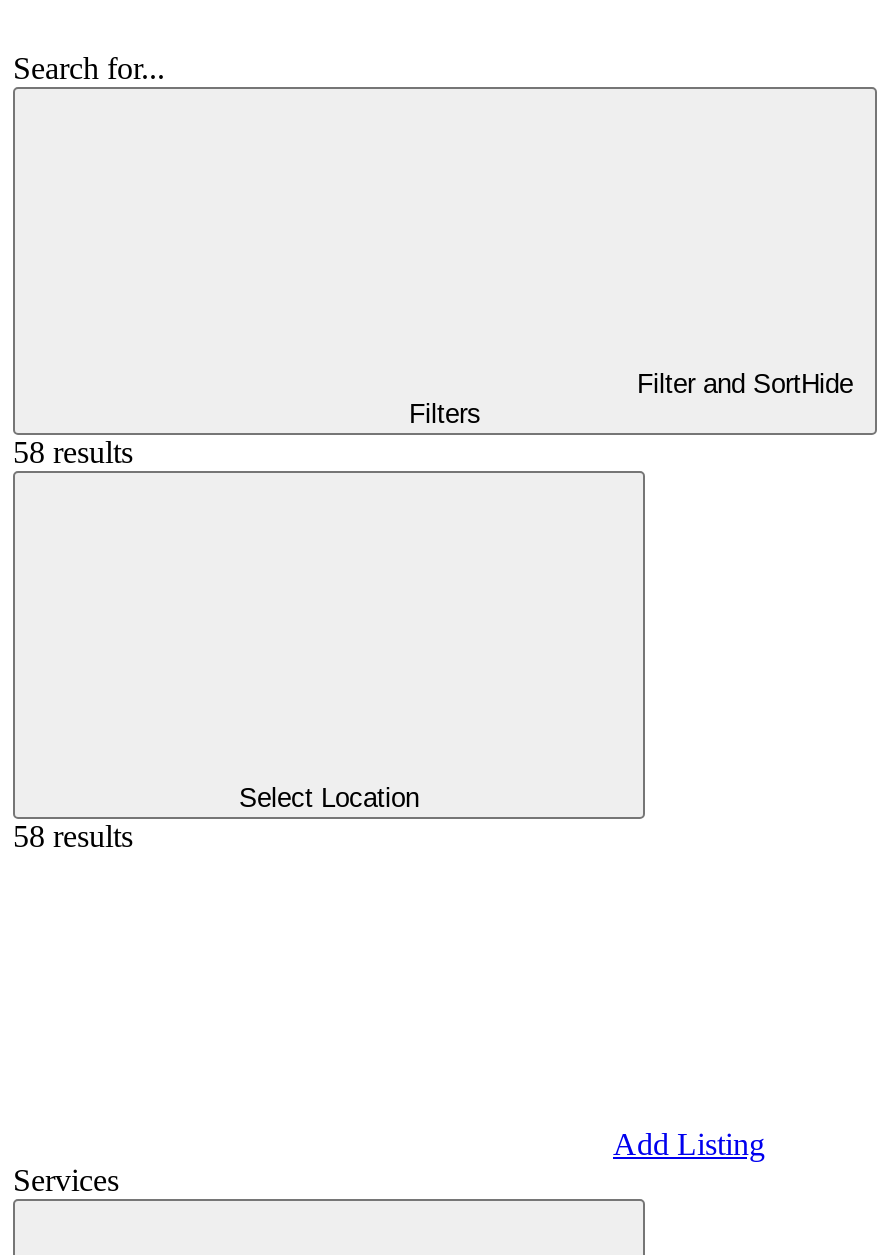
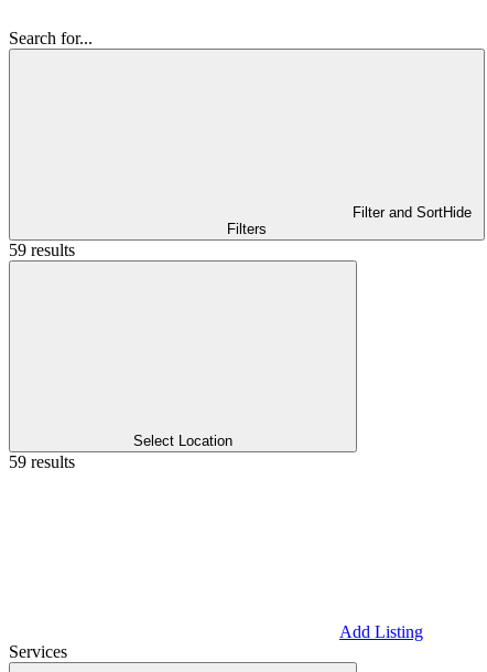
[13,435,133,469] 58 results -> [9,241,75,259] 59 results
[13,819,133,853] 58 results -> [9,452,75,471] 59 results

